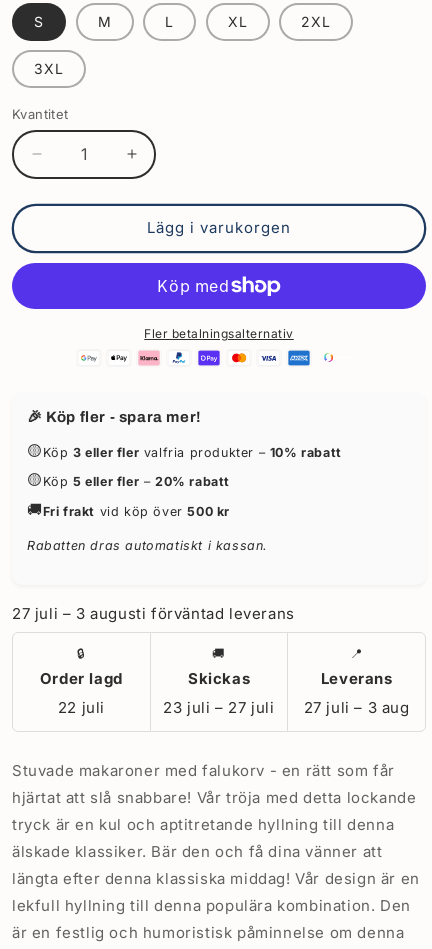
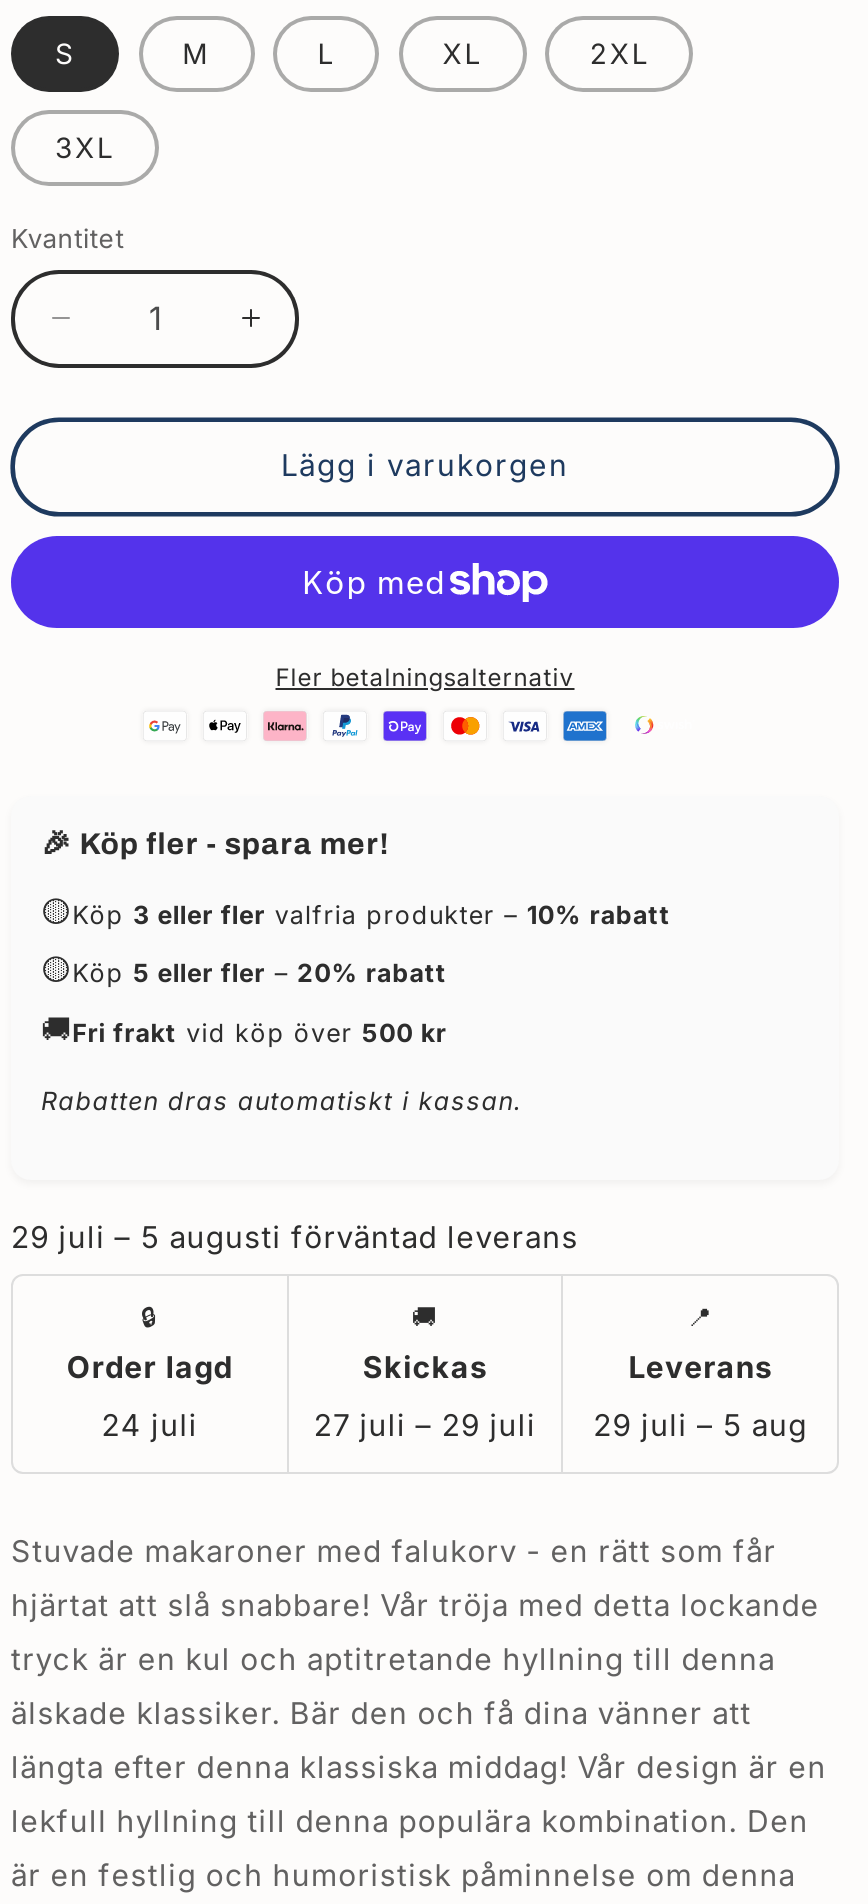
[12,604,295,623] 27 juli – 3 augusti förväntad leverans -> [11,1217,579,1255] 29 juli – 5 augusti förväntad leverans
[58,698,105,717] 22 juli -> [101,1406,198,1444] 24 juli
[163,698,275,717] 23 juli – 27 juli -> [314,1406,536,1444] 27 juli – 29 juli
[304,698,410,717] 27 juli – 3 aug -> [593,1406,807,1444] 29 juli – 5 aug

